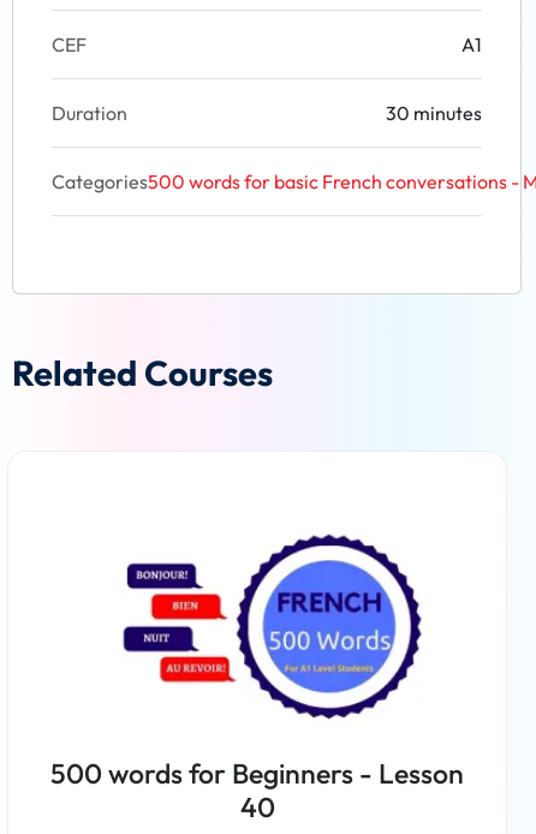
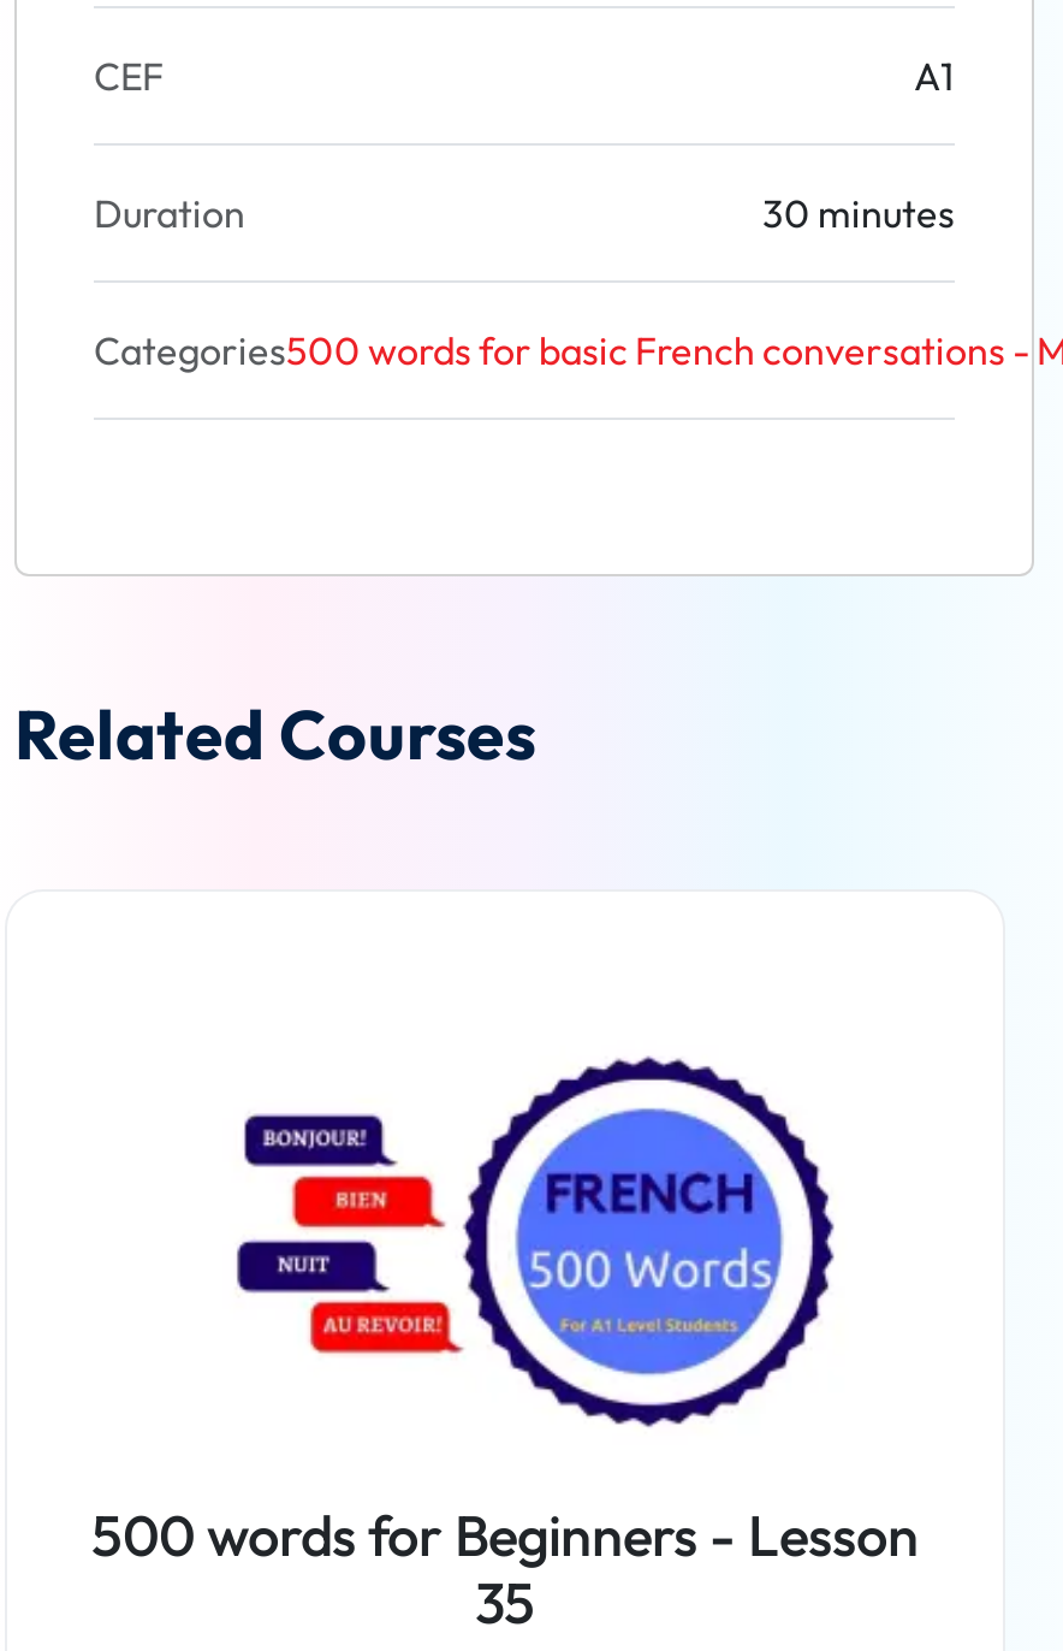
[240,790,275,825] 40 -> [475,1569,535,1638] 35

